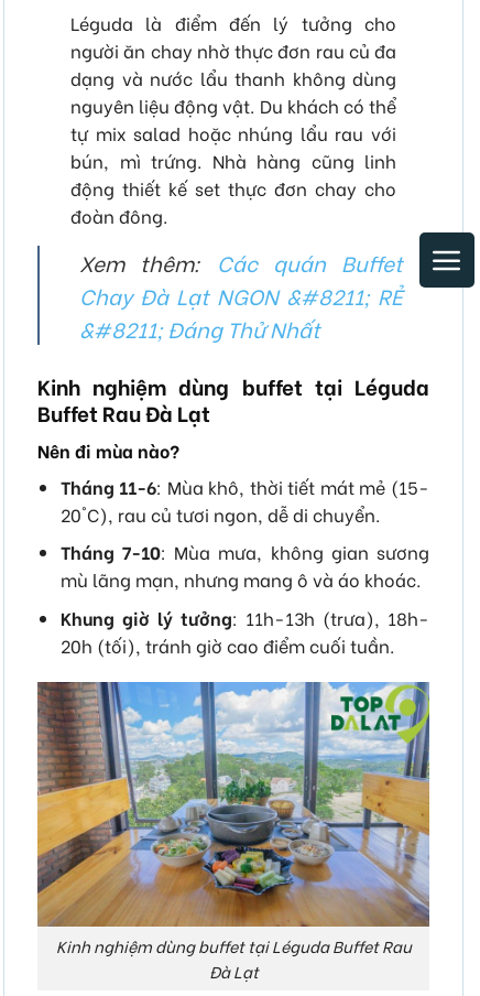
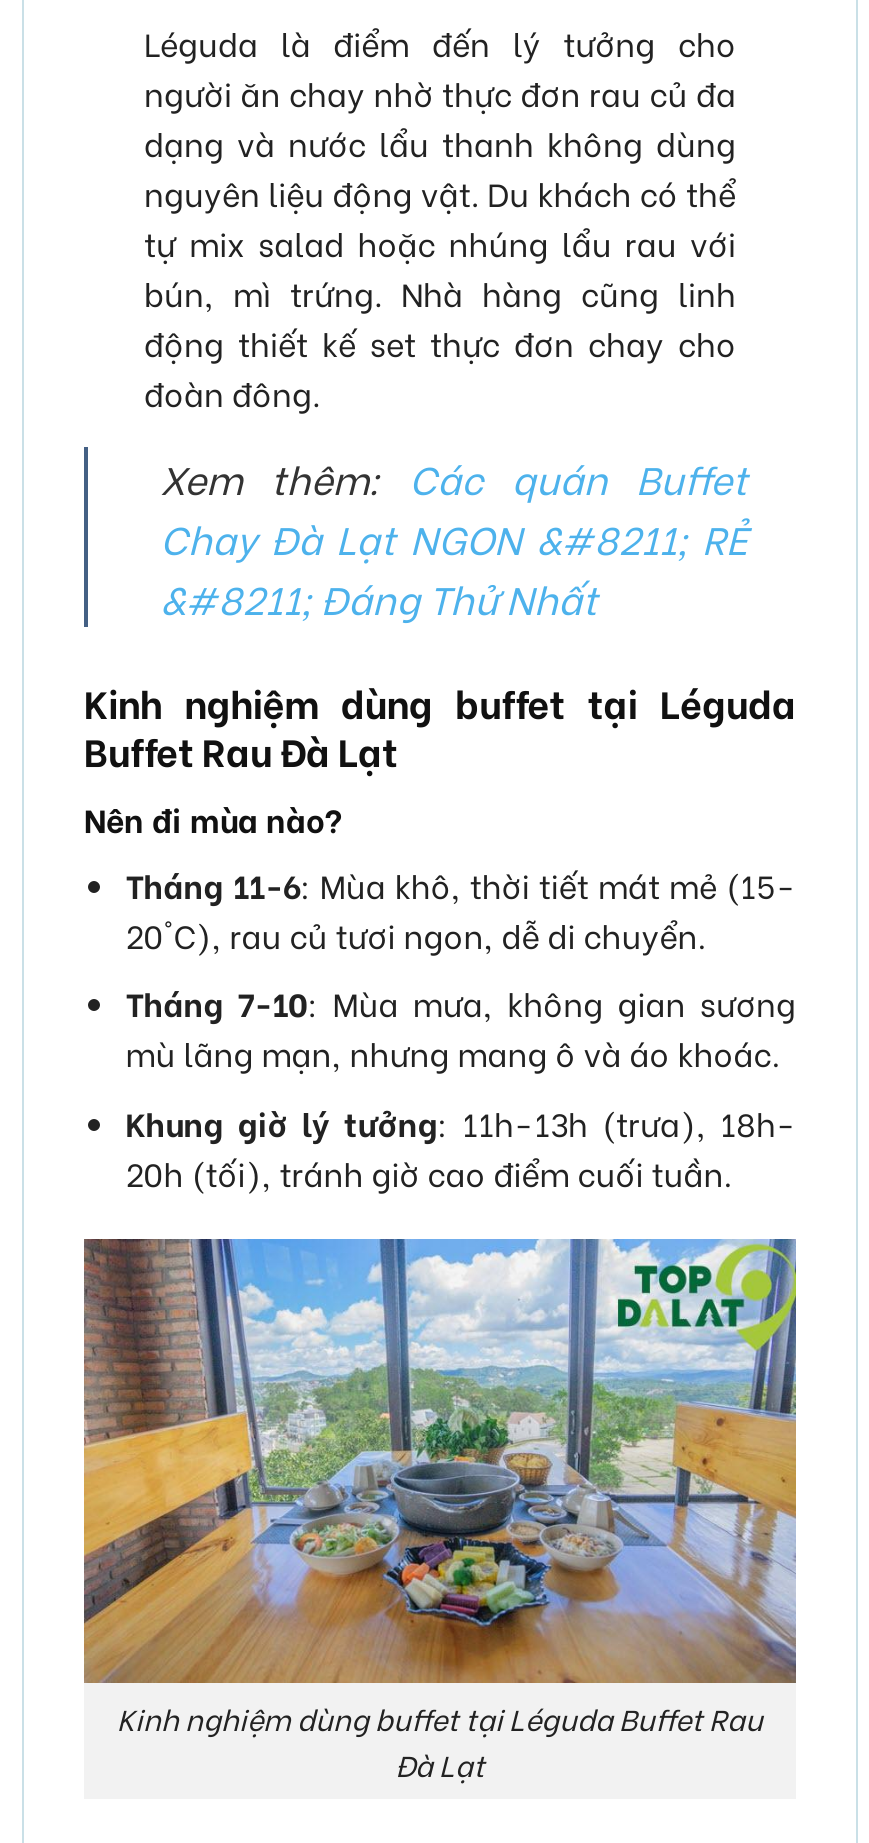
[418,231,476,289] [image] -> none

